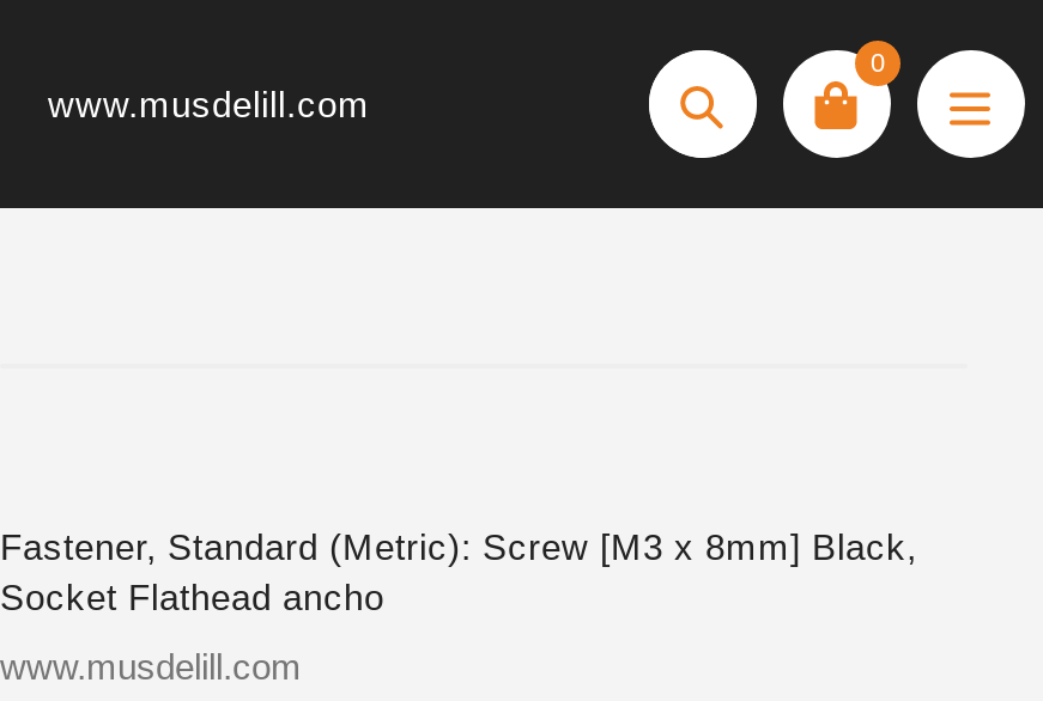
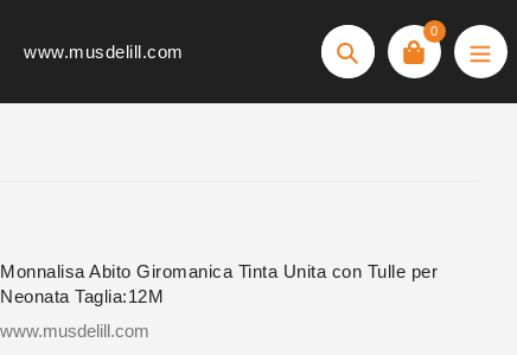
[0,526,917,617] Fastener, Standard (Metric): Screw [M3 x 8mm] Black, | Socket Flathead ancho -> [0,261,438,306] Monnalisa Abito Giromanica Tinta Unita con Tulle per | Neonata Taglia:12M

